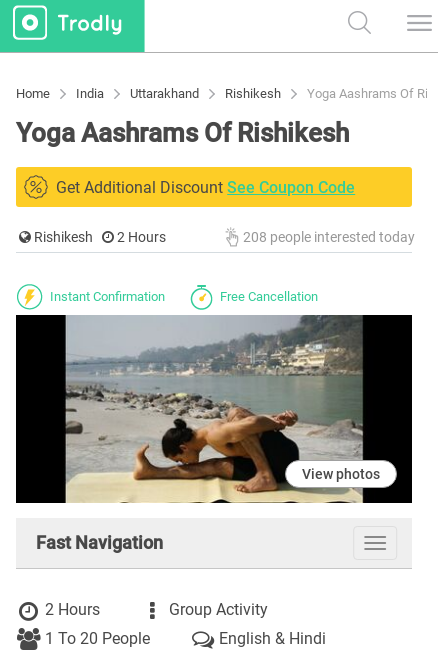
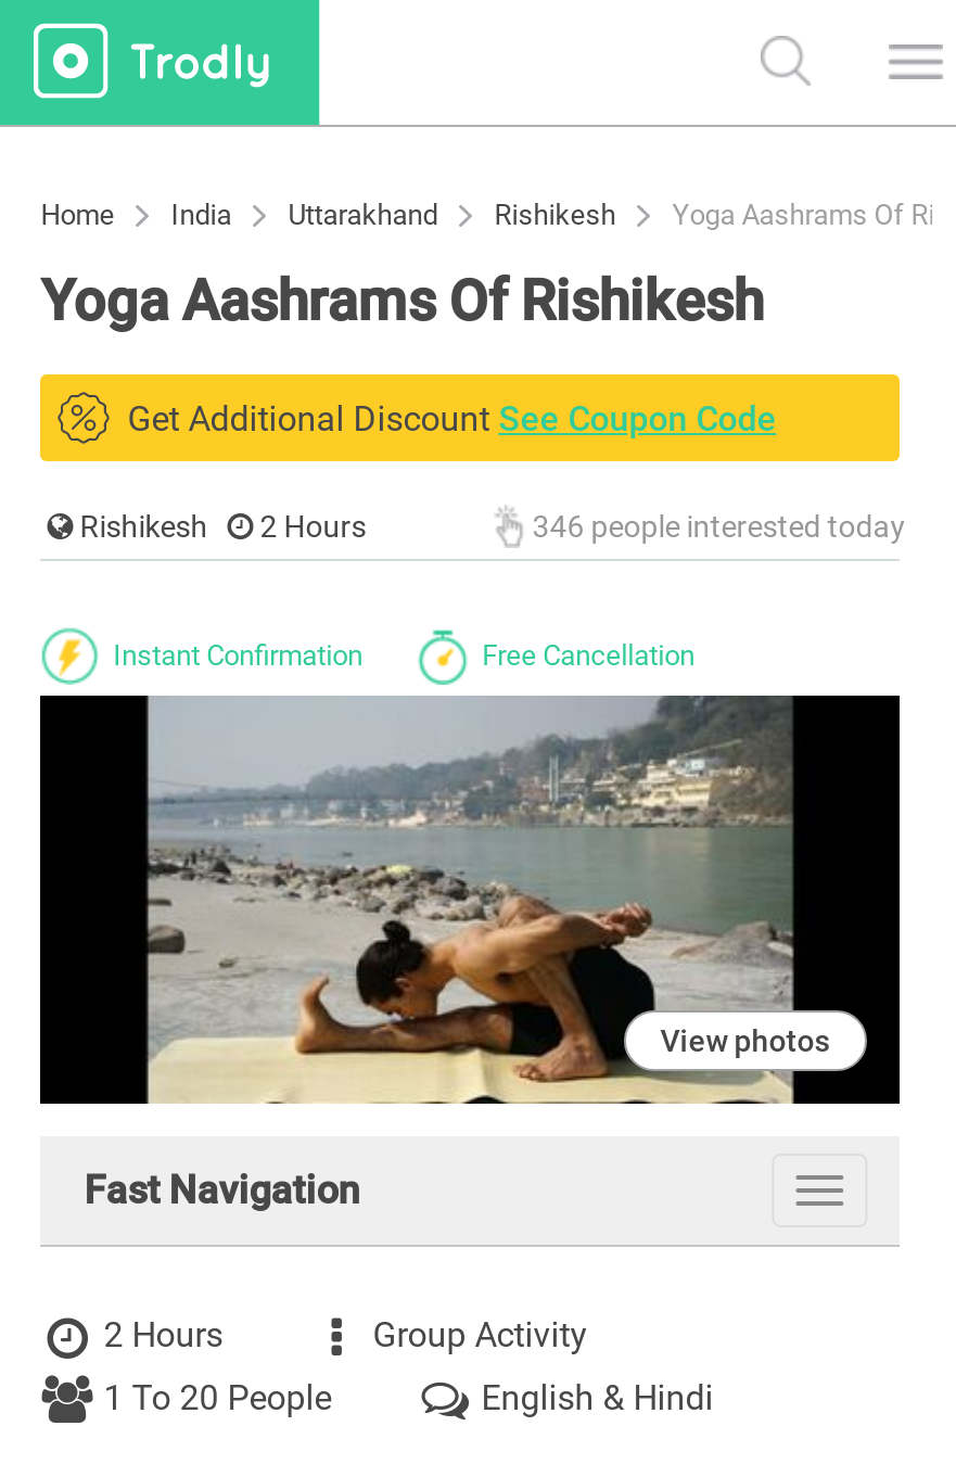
[240,229,415,245] 208 people interested today -> [526,509,906,544] 346 people interested today

